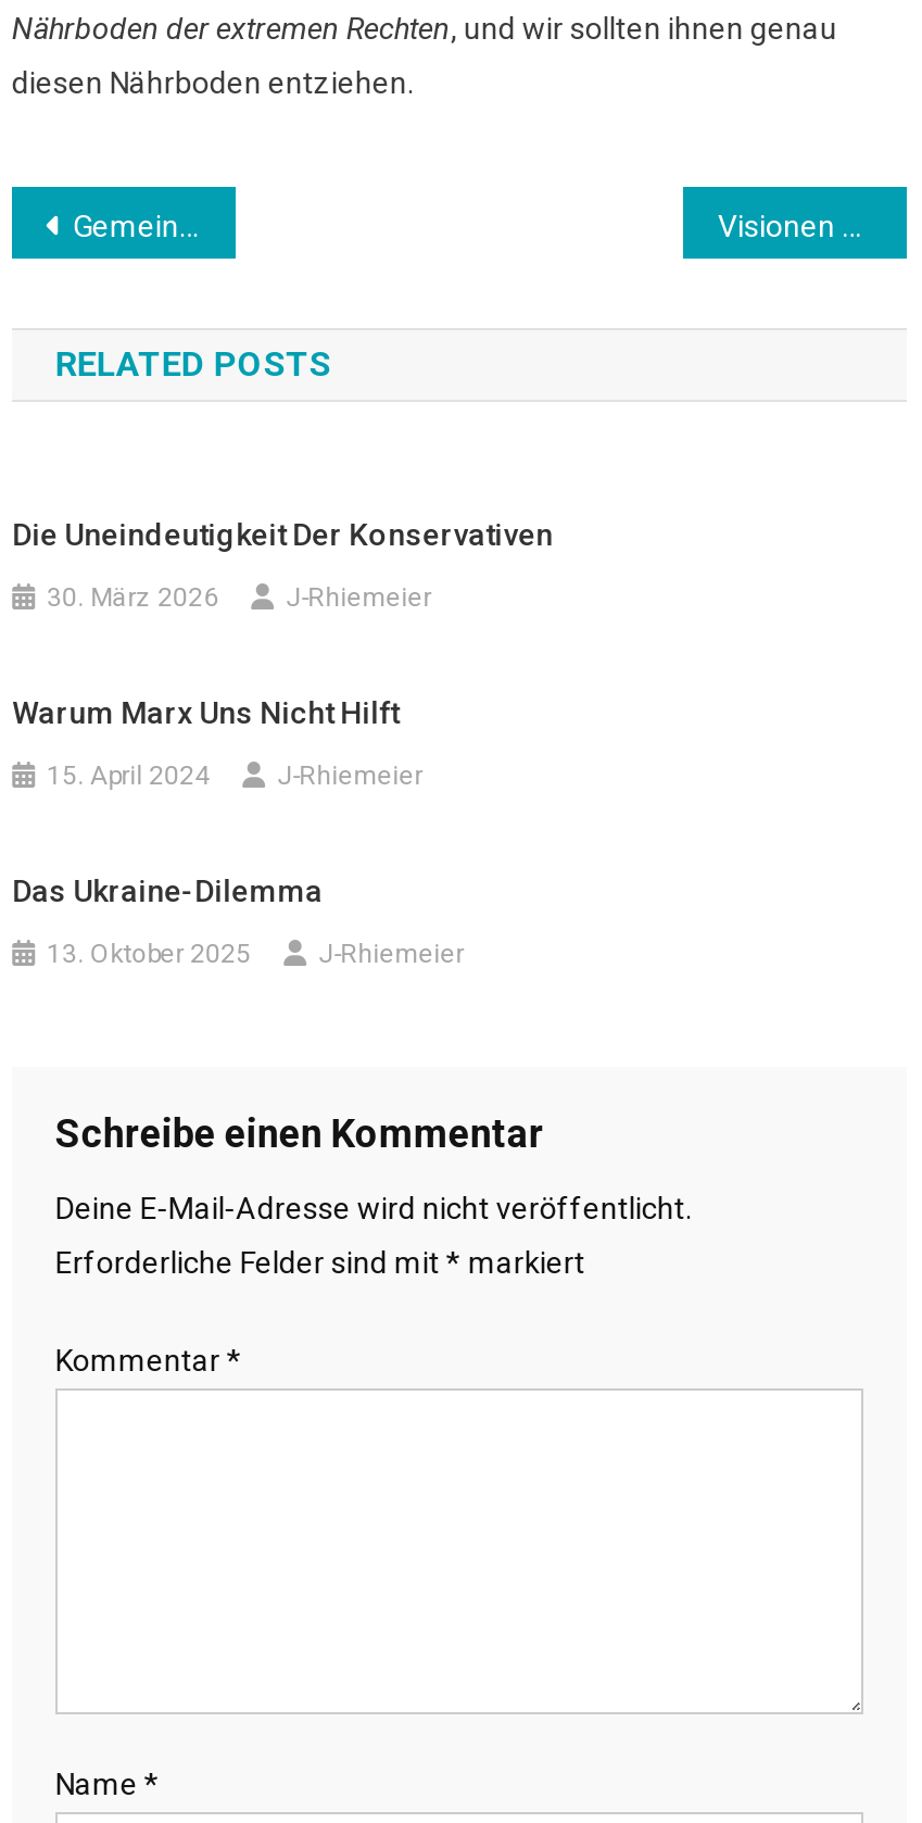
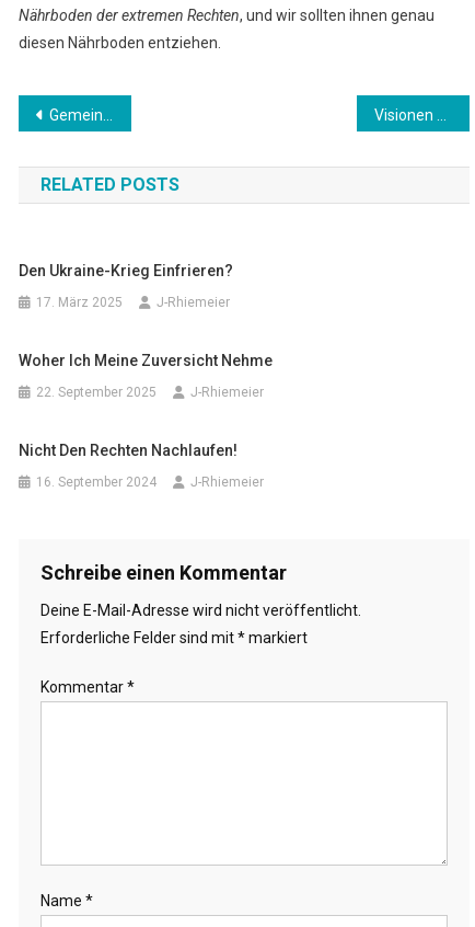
[12,517,553,552] Die Uneindeutigkeit Der Konservativen -> [19,262,233,279] Den Ukraine-Krieg Einfrieren?
[47,582,218,613] 30. März 2026 -> [36,295,123,310] 17. März 2025
[12,695,399,730] Warum Marx Uns Nicht Hilft -> [19,352,273,369] Woher Ich Meine Zuversicht Nehme
[47,760,210,791] 15. April 2024 -> [36,385,157,400] 22. September 2025
[12,873,323,908] Das Ukraine-Dilemma -> [19,442,238,459] Nicht Den Rechten Nachlaufen!
[47,939,251,969] 13. Oktober 2025 -> [36,474,157,490] 16. September 2024

